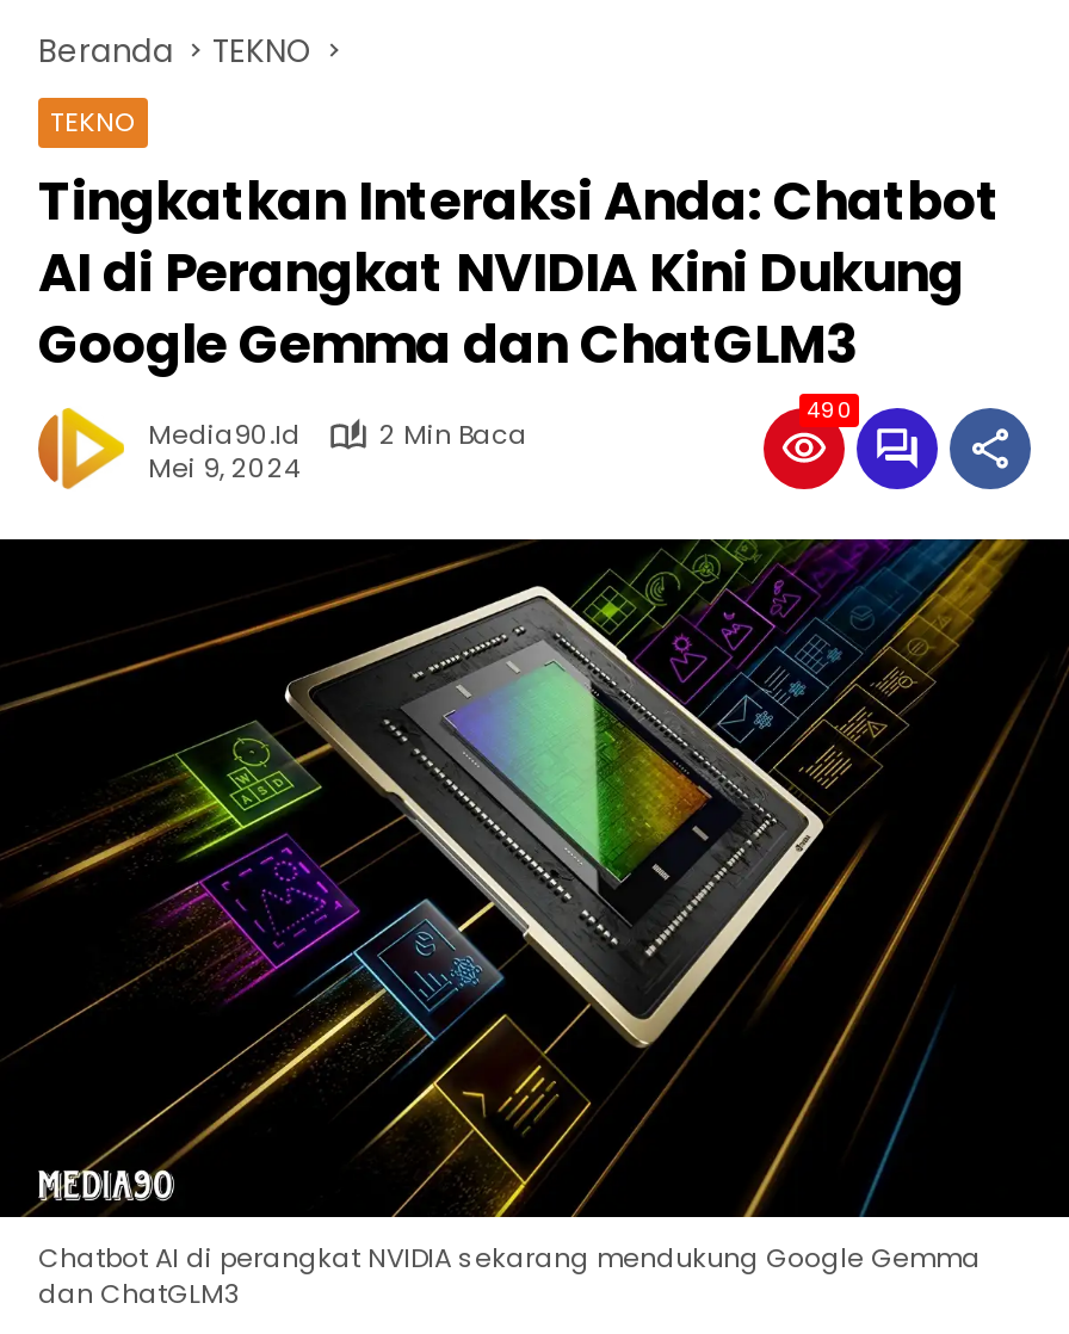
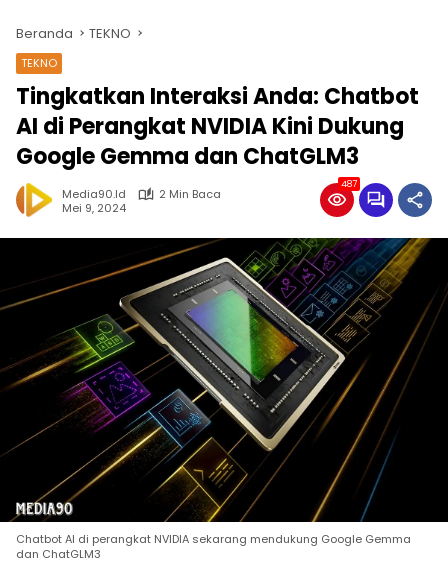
[807,396,852,425] 490 -> [341,178,357,190] 487

